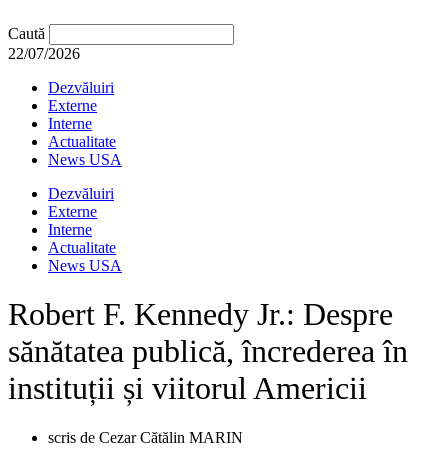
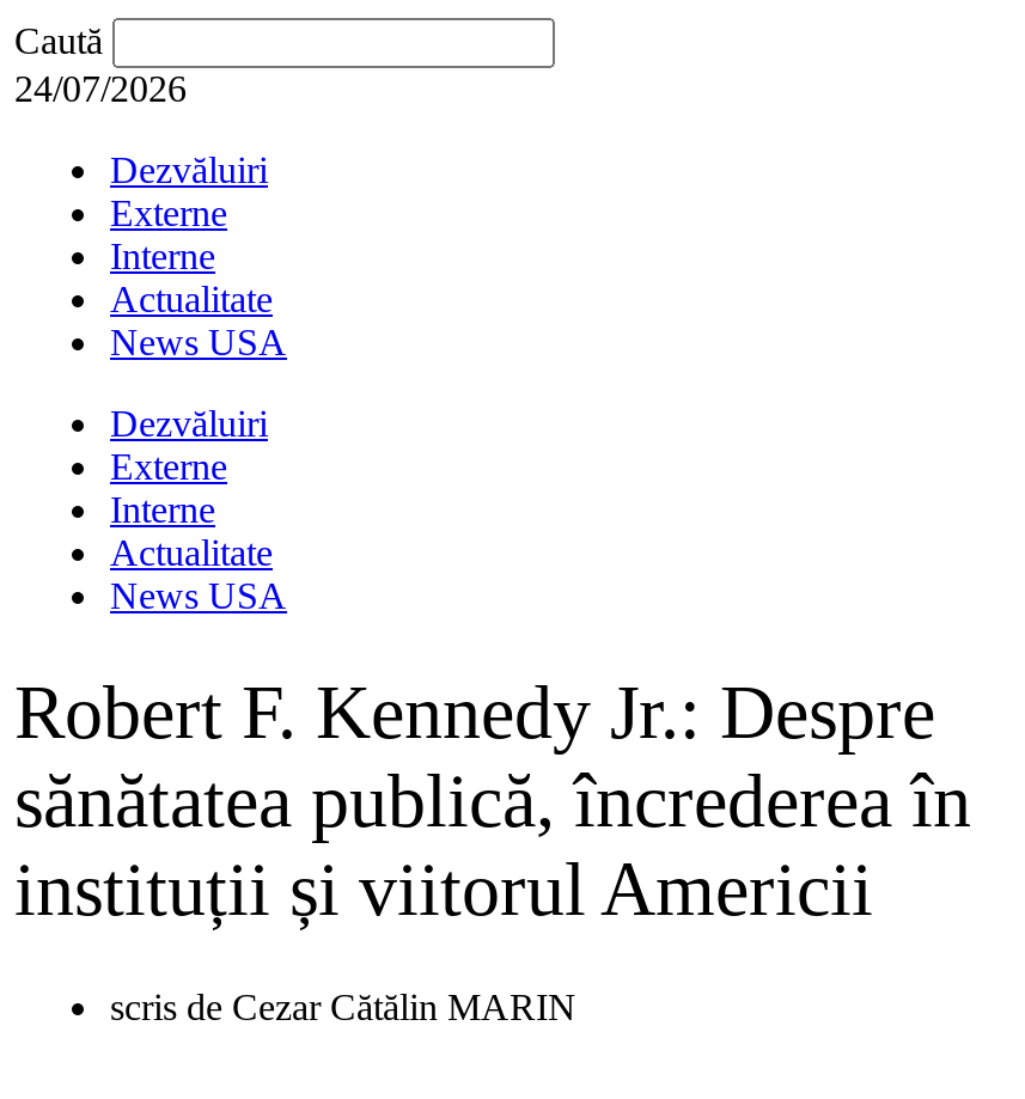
[8,45,80,62] 22/07/2026 -> [14,68,187,109] 24/07/2026

